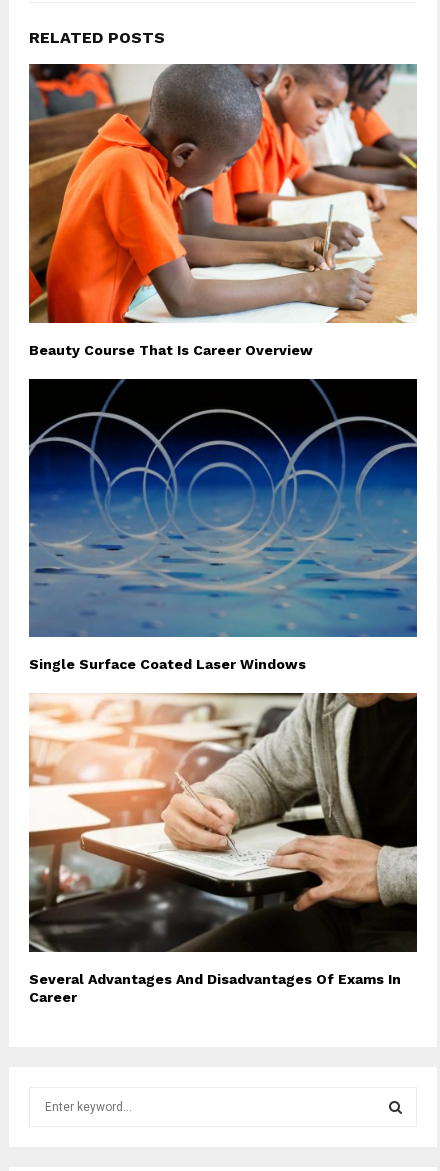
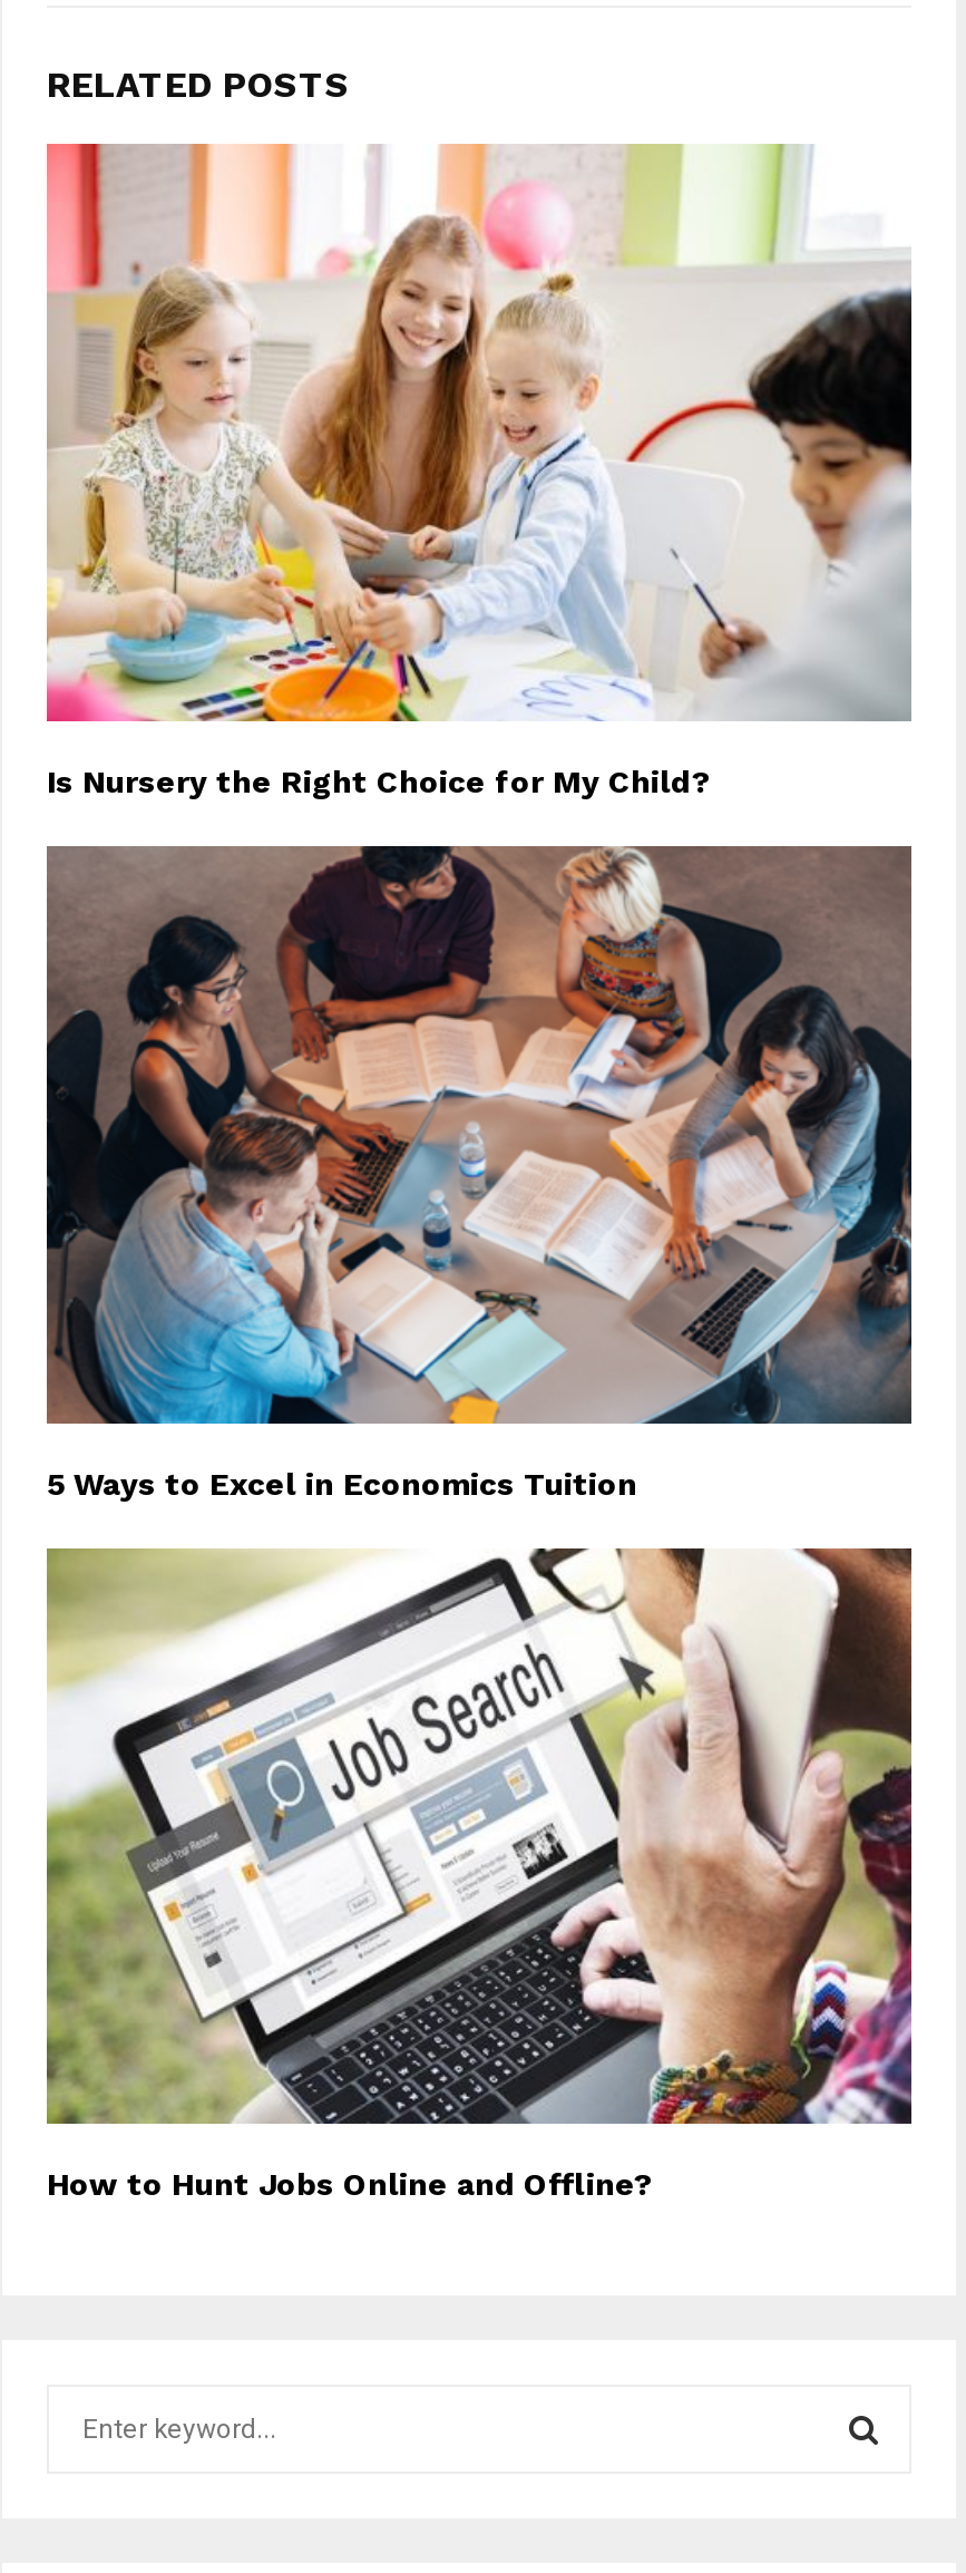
[28,63,418,358] [image] | Beauty Course That Is Career Overview -> [45,143,914,800] [image] | Is Nursery the Right Choice for My Child?
[28,379,418,672] [image] | Single Surface Coated Laser Windows -> [45,845,914,1501] [image] | 5 Ways to Excel in Economics Tuition
[28,692,418,1005] [image] | Several Advantages And Disadvantages Of Exams In | Career -> [45,1547,914,2203] [image] | How to Hunt Jobs Online and Offline?

